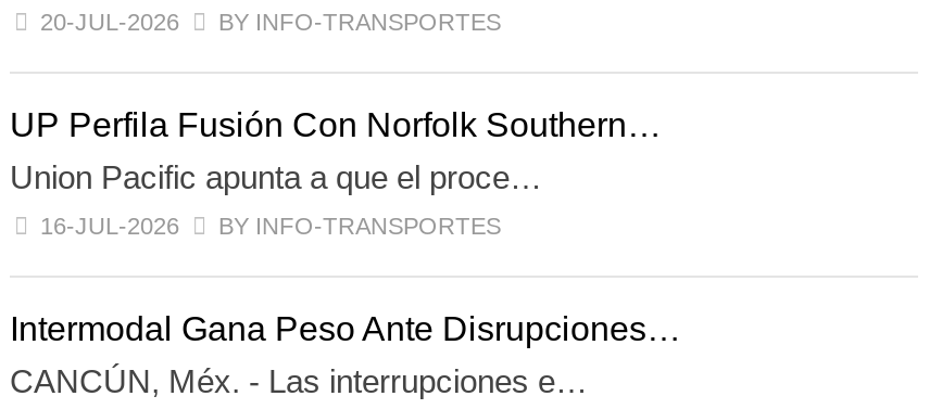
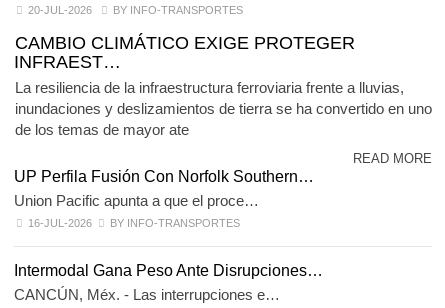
none -> [14,32,432,166] CAMBIO CLIMÁTICO EXIGE PROTEGER | INFRAEST… | La resiliencia de la infraestructura ferroviaria frente a lluvias, | inundaciones y deslizamientos de tierra se ha convertido en uno | de los temas de mayor ate | READ MORE

